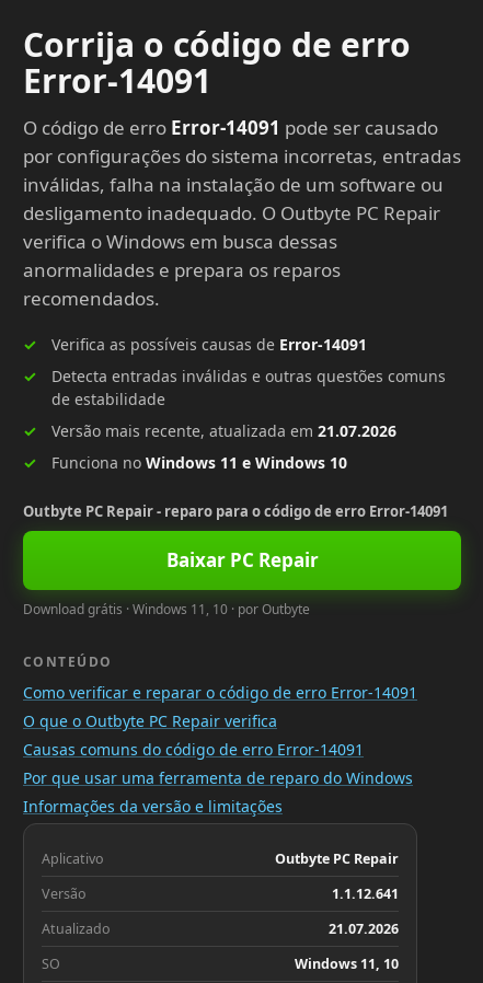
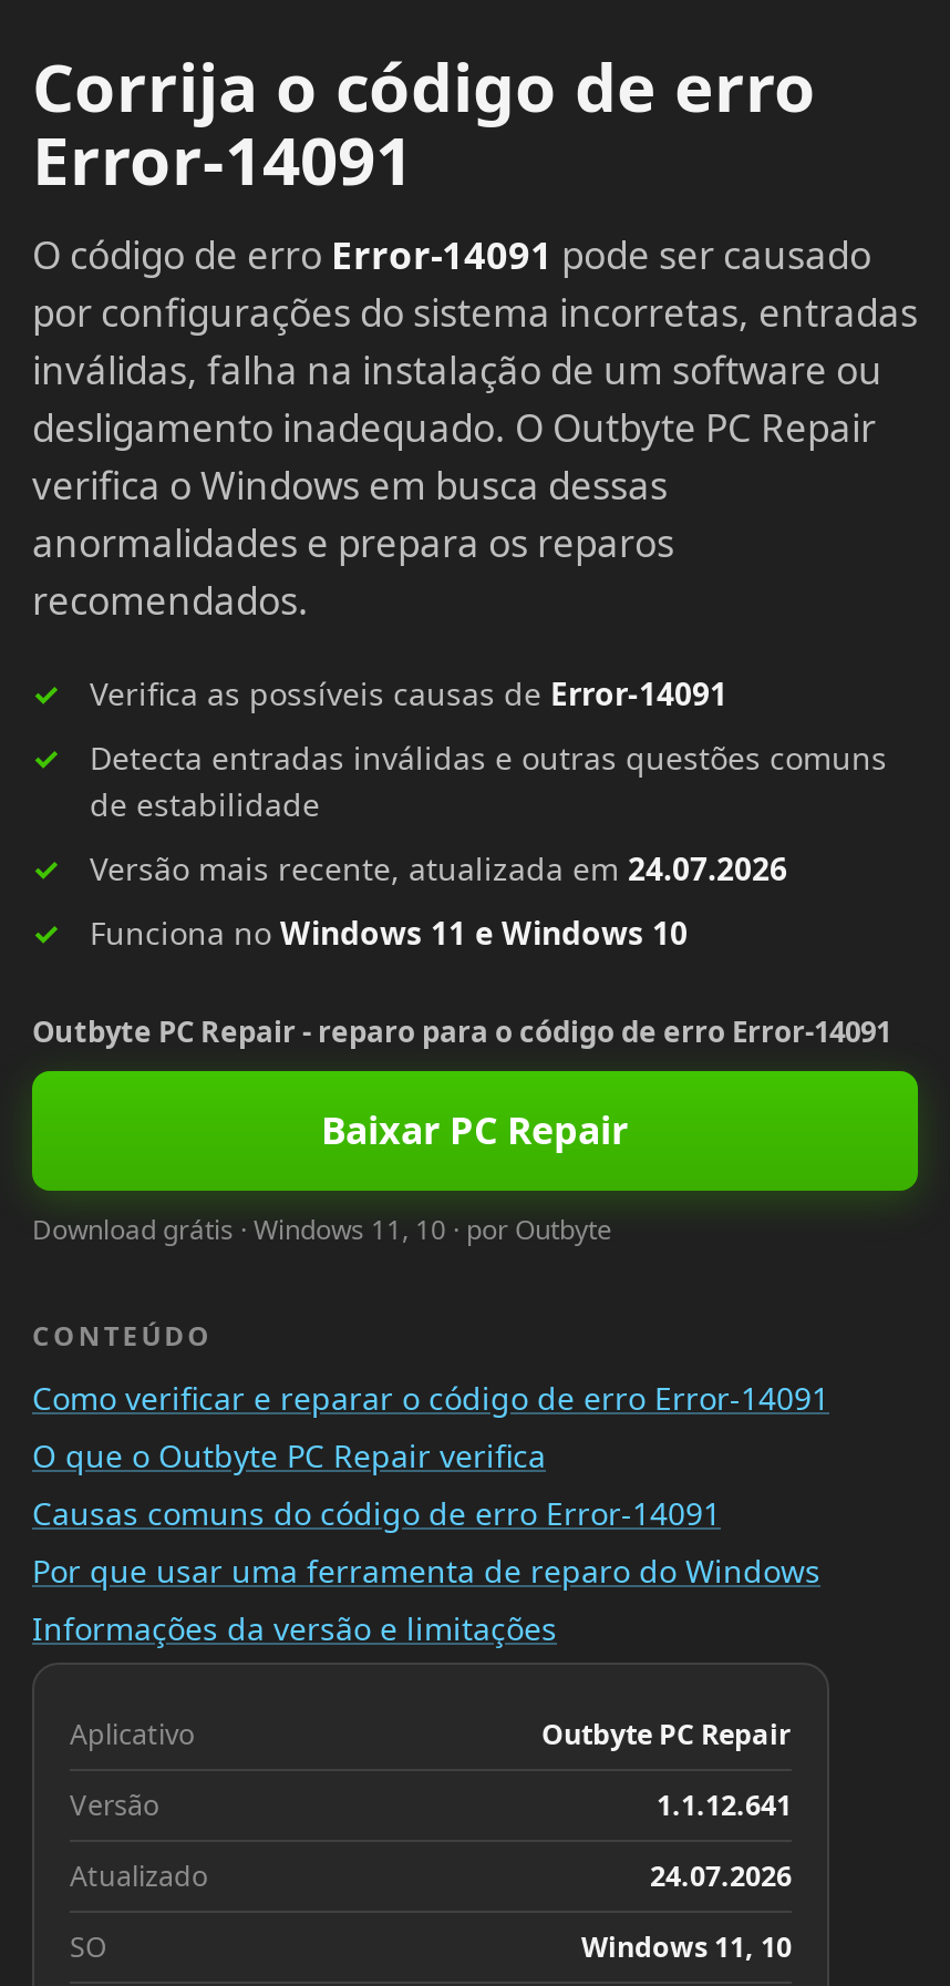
[51,420,396,441] Versão mais recente, atualizada em 21.07.2026 -> [90,847,787,889] Versão mais recente, atualizada em 24.07.2026
[329,920,399,938] 21.07.2026 -> [650,1858,792,1895] 24.07.2026

